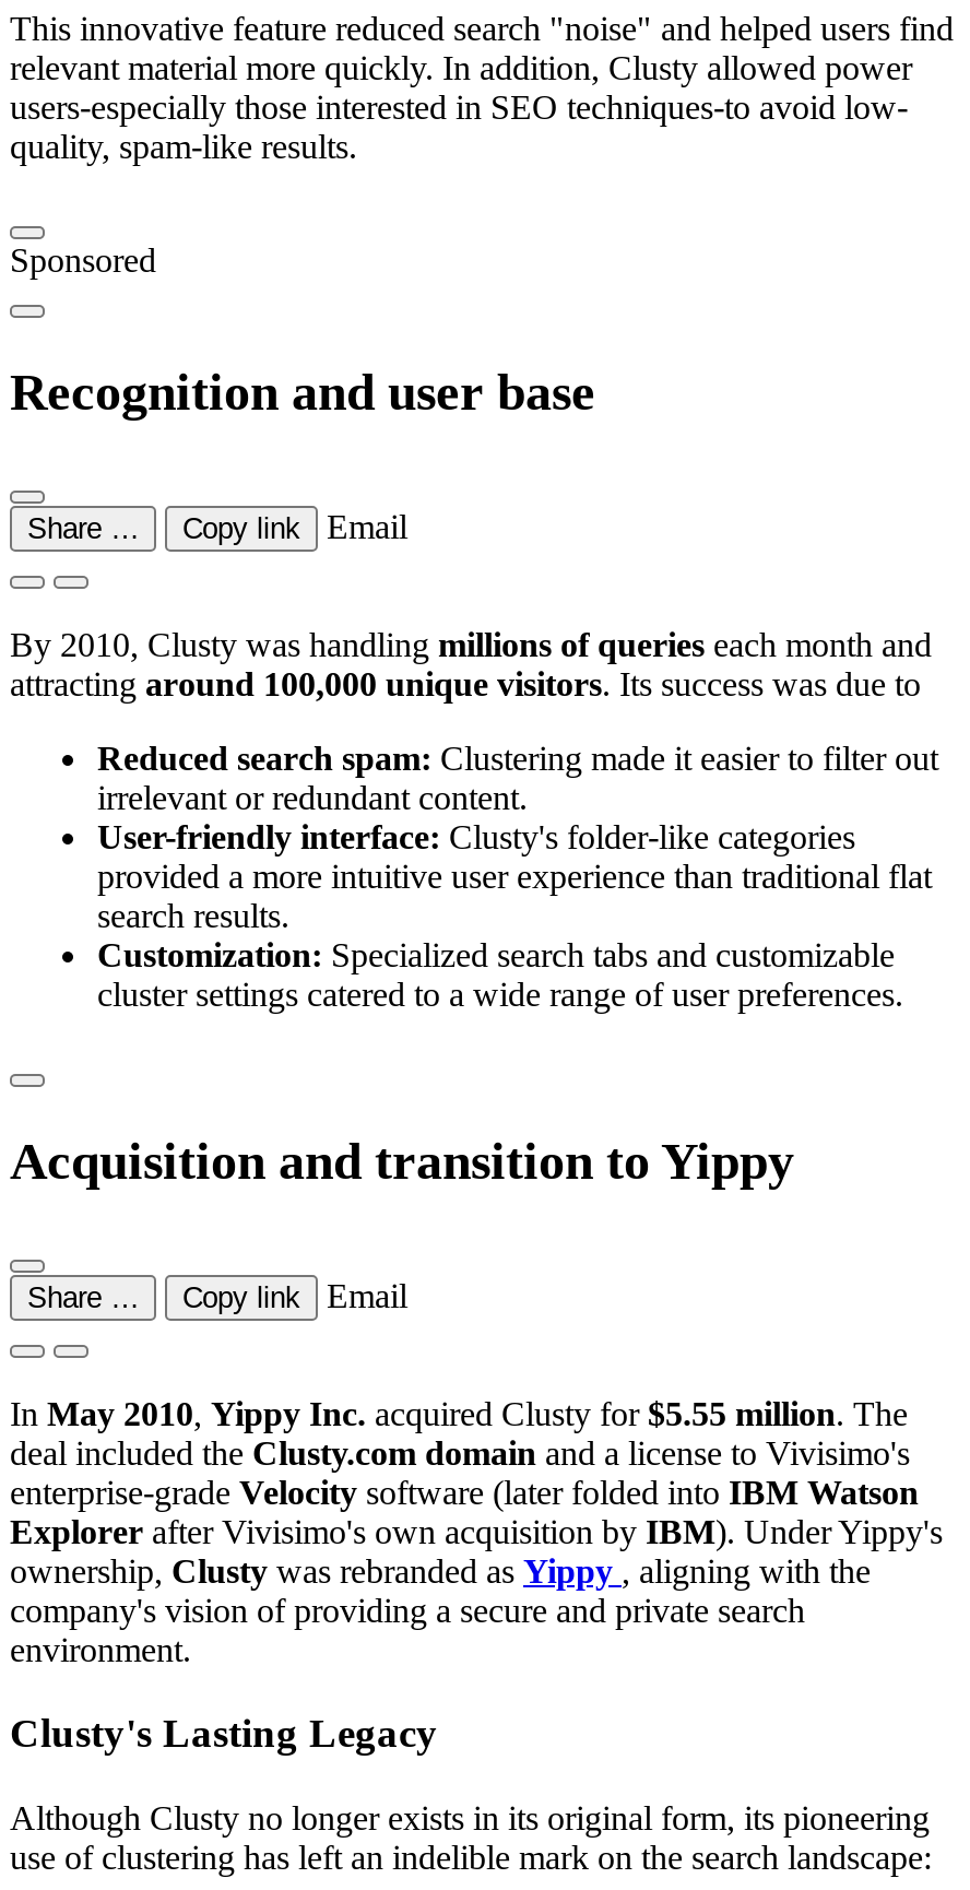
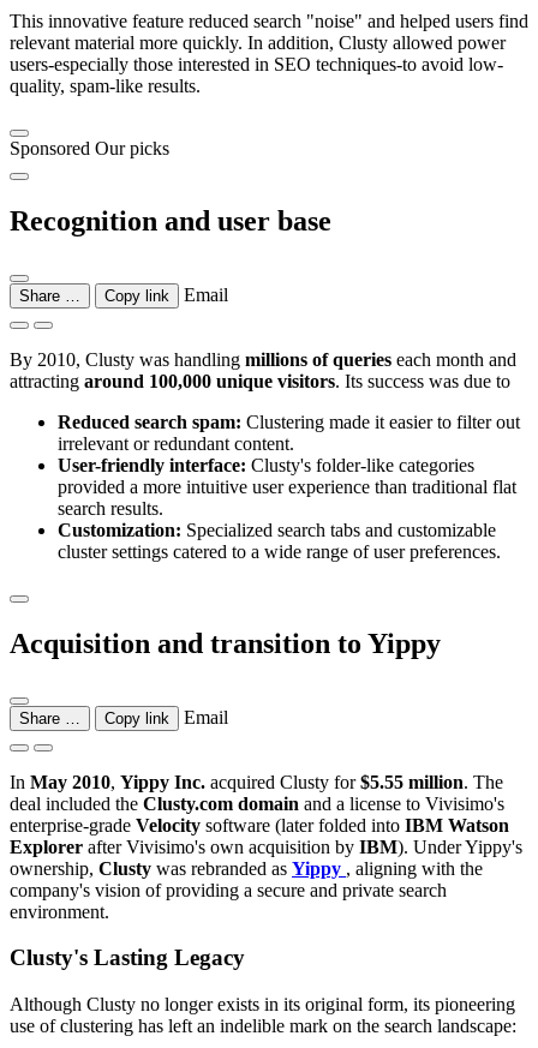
[10,241,156,279] Sponsored -> [10,138,169,158] Sponsored Our picks

